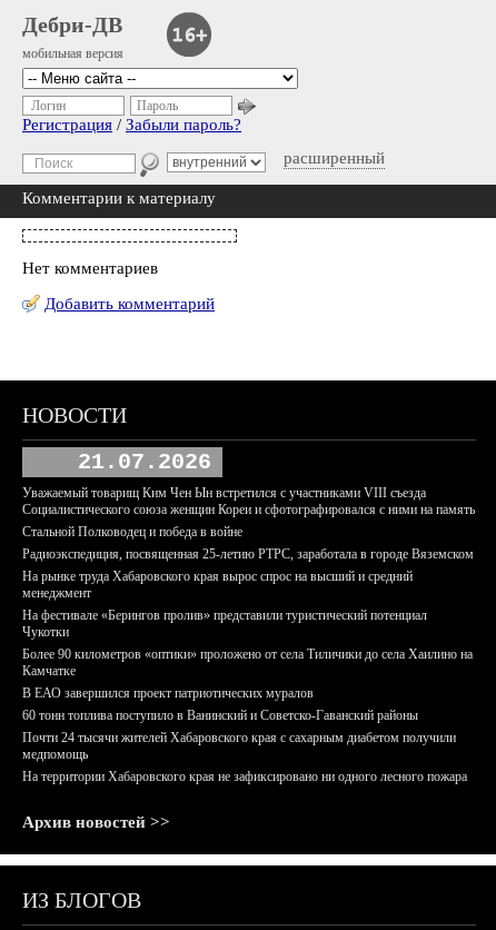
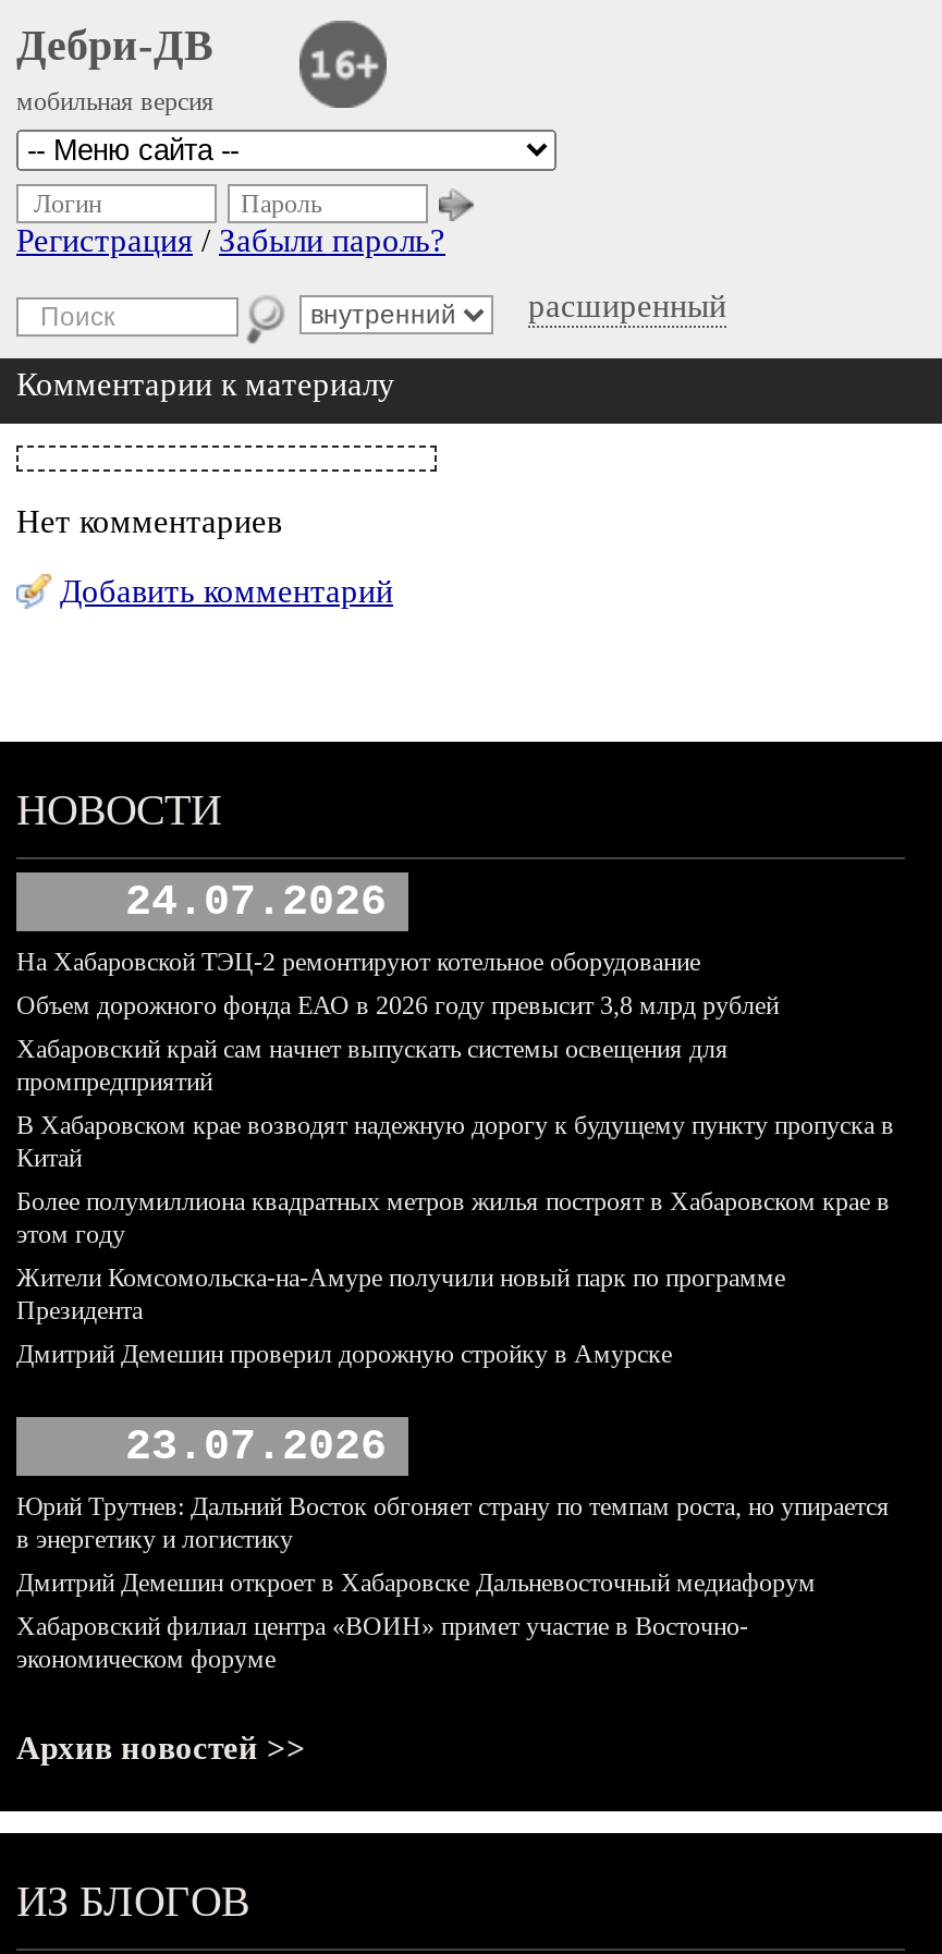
[22,449,475,784] 21.07.2026 | Уважаемый товарищ Ким Чен Ын встретился с участниками VIII съезда | Социалистического союза женщин Кореи и сфотографировался с ними на память | Стальной Полководец и победа в войне | Радиоэкспедиция, посвященная 25-летию РТРС, заработала в городе Вяземском | На рынке труда Хабаровского края вырос спрос на высший и средний | менеджмент | На фестивале «Берингов пролив» представили туристический потенциал | Чукотки | Более 90 километров «оптики» проложено от села Тиличики до села Хаилино на | Камчатке | В ЕАО завершился проект патриотических муралов | 60 тонн топлива поступило в Ванинский и Советско-Гаванский районы | Почти 24 тысячи жителей Хабаровского края с сахарным диабетом получили | медпомощь | На территории Хабаровского края не зафиксировано ни одного лесного пожара -> [16,877,894,1674] 24.07.2026 | На Хабаровской ТЭЦ-2 ремонтируют котельное оборудование | Объем дорожного фонда ЕАО в 2026 году превысит 3,8 млрд рублей | Хабаровский край сам начнет выпускать системы освещения для | промпредприятий | В Хабаровском крае возводят надежную дорогу к будущему пункту пропуска в | Китай | Более полумиллиона квадратных метров жилья построят в Хабаровском крае в | этом году | Жители Комсомольска-на-Амуре получили новый парк по программе | Президента | Дмитрий Демешин проверил дорожную стройку в Амурске | 23.07.2026 | Юрий Трутнев: Дальний Восток обгоняет страну по темпам роста, но упирается | в энергетику и логистику | Дмитрий Демешин откроет в Хабаровске Дальневосточный медиафорум | Хабаровский филиал центра «ВОИН» примет участие в Восточно- | экономическом форуме

